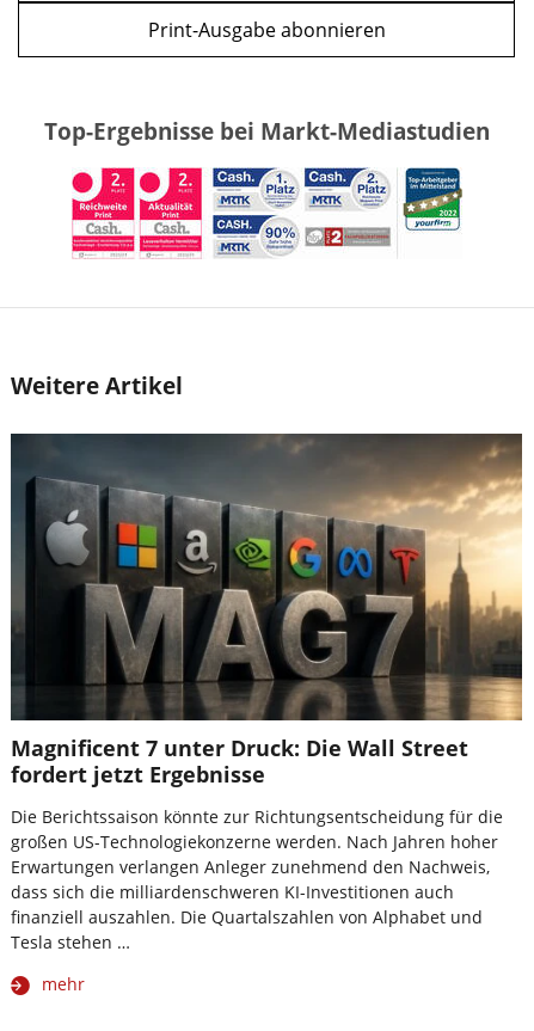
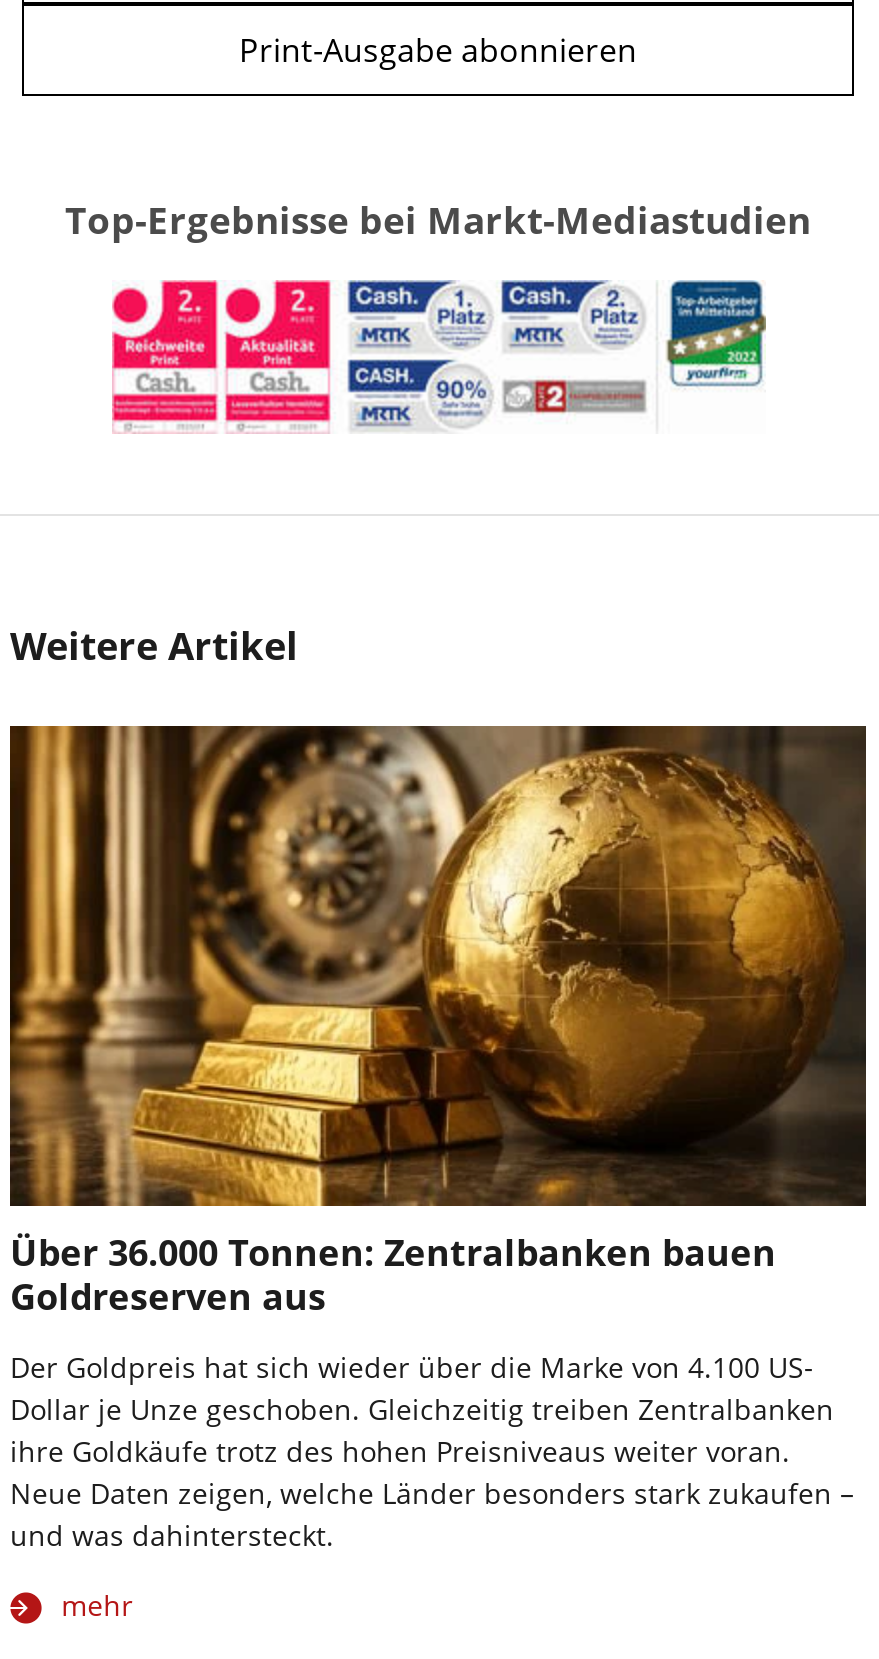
[11,432,523,789] [image] | Magnificent 7 unter Druck: Die Wall Street | fordert jetzt Ergebnisse -> [10,724,868,1321] [image] | Über 36.000 Tonnen: Zentralbanken bauen | Goldreserven aus
[11,806,503,954] Die Berichtssaison könnte zur Richtungsentscheidung für die | großen US-Technologiekonzerne werden. Nach Jahren hoher | Erwartungen verlangen Anleger zunehmend den Nachweis, | dass sich die milliardenschweren KI-Investitionen auch | finanziell auszahlen. Die Quartalszahlen von Alphabet und | Tesla stehen … -> [10,1349,854,1555] Der Goldpreis hat sich wieder über die Marke von 4.100 US- | Dollar je Unze geschoben. Gleichzeitig treiben Zentralbanken | ihre Goldkäufe trotz des hohen Preisniveaus weiter voran. | Neue Daten zeigen, welche Länder besonders stark zukaufen – | und was dahintersteckt.

